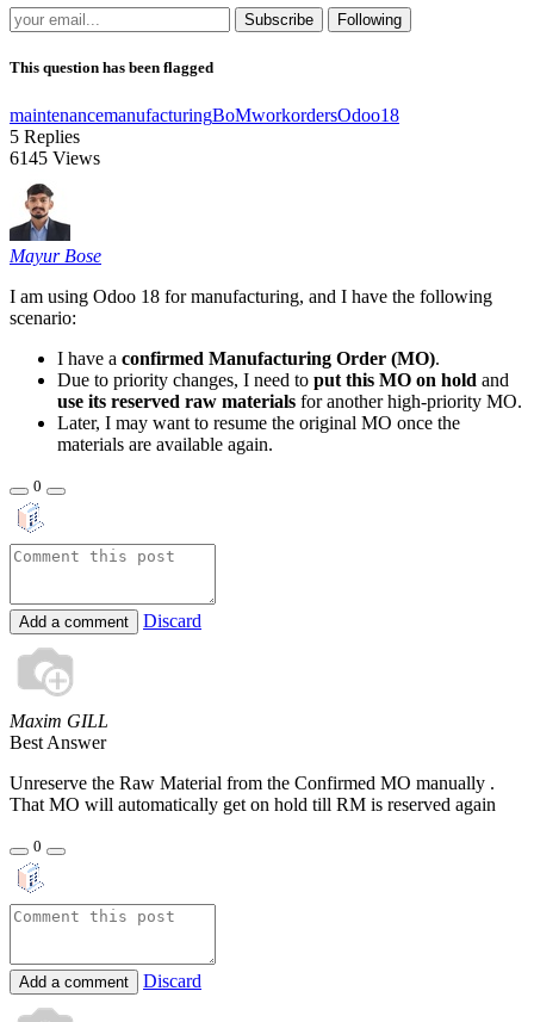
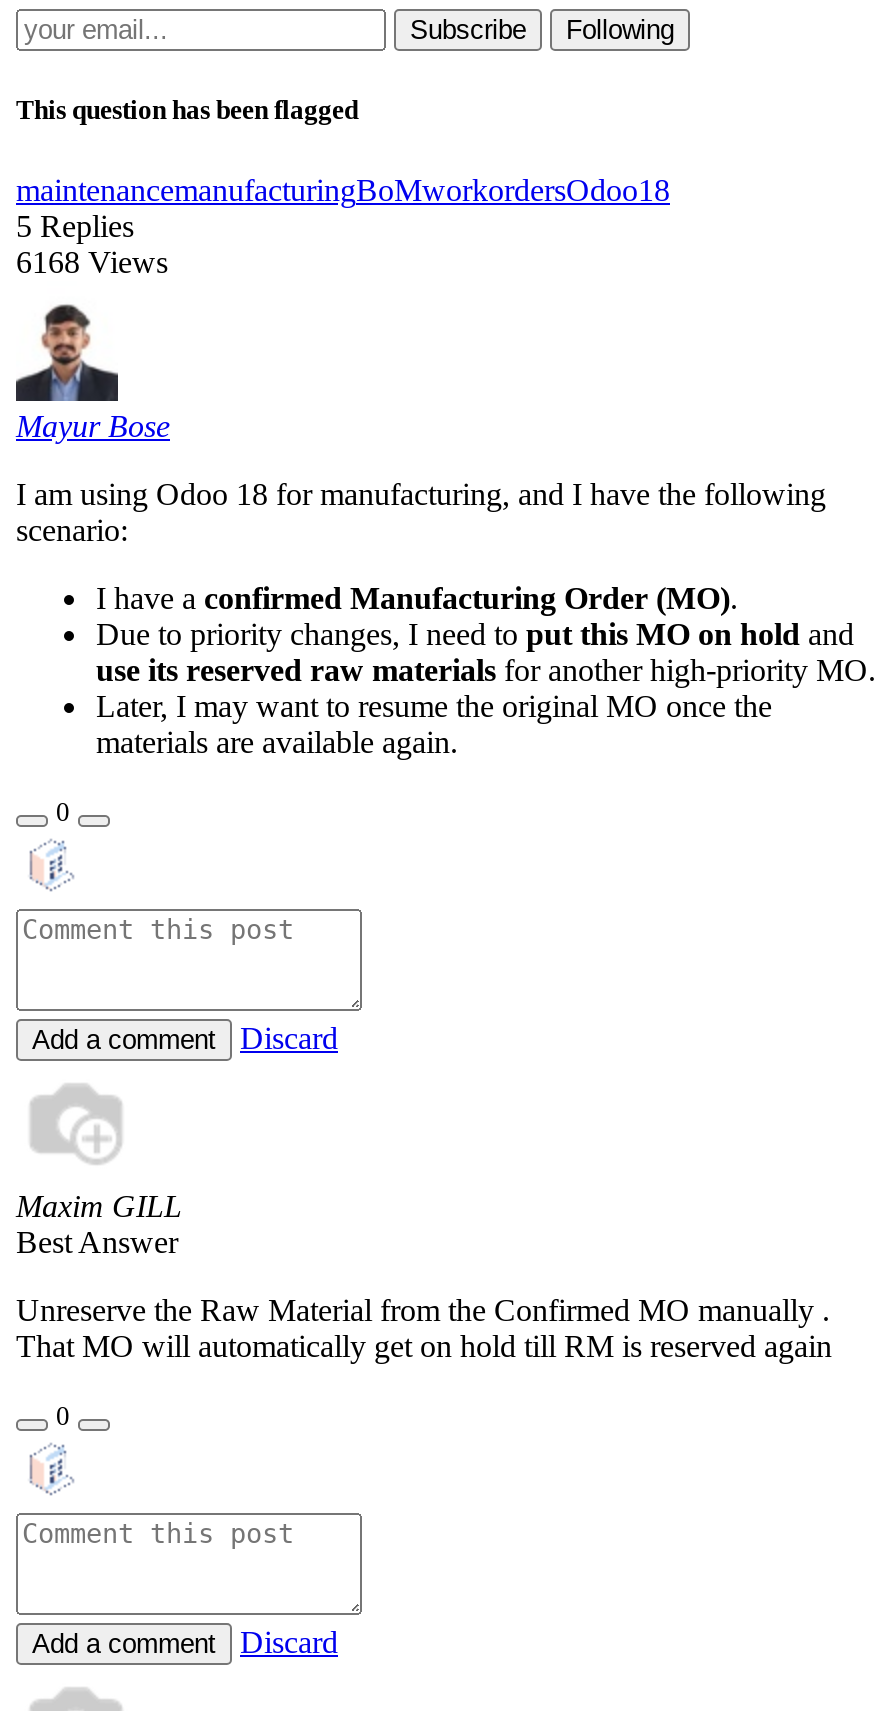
[10,147,100,168] 6145 Views -> [16,244,168,278] 6168 Views

